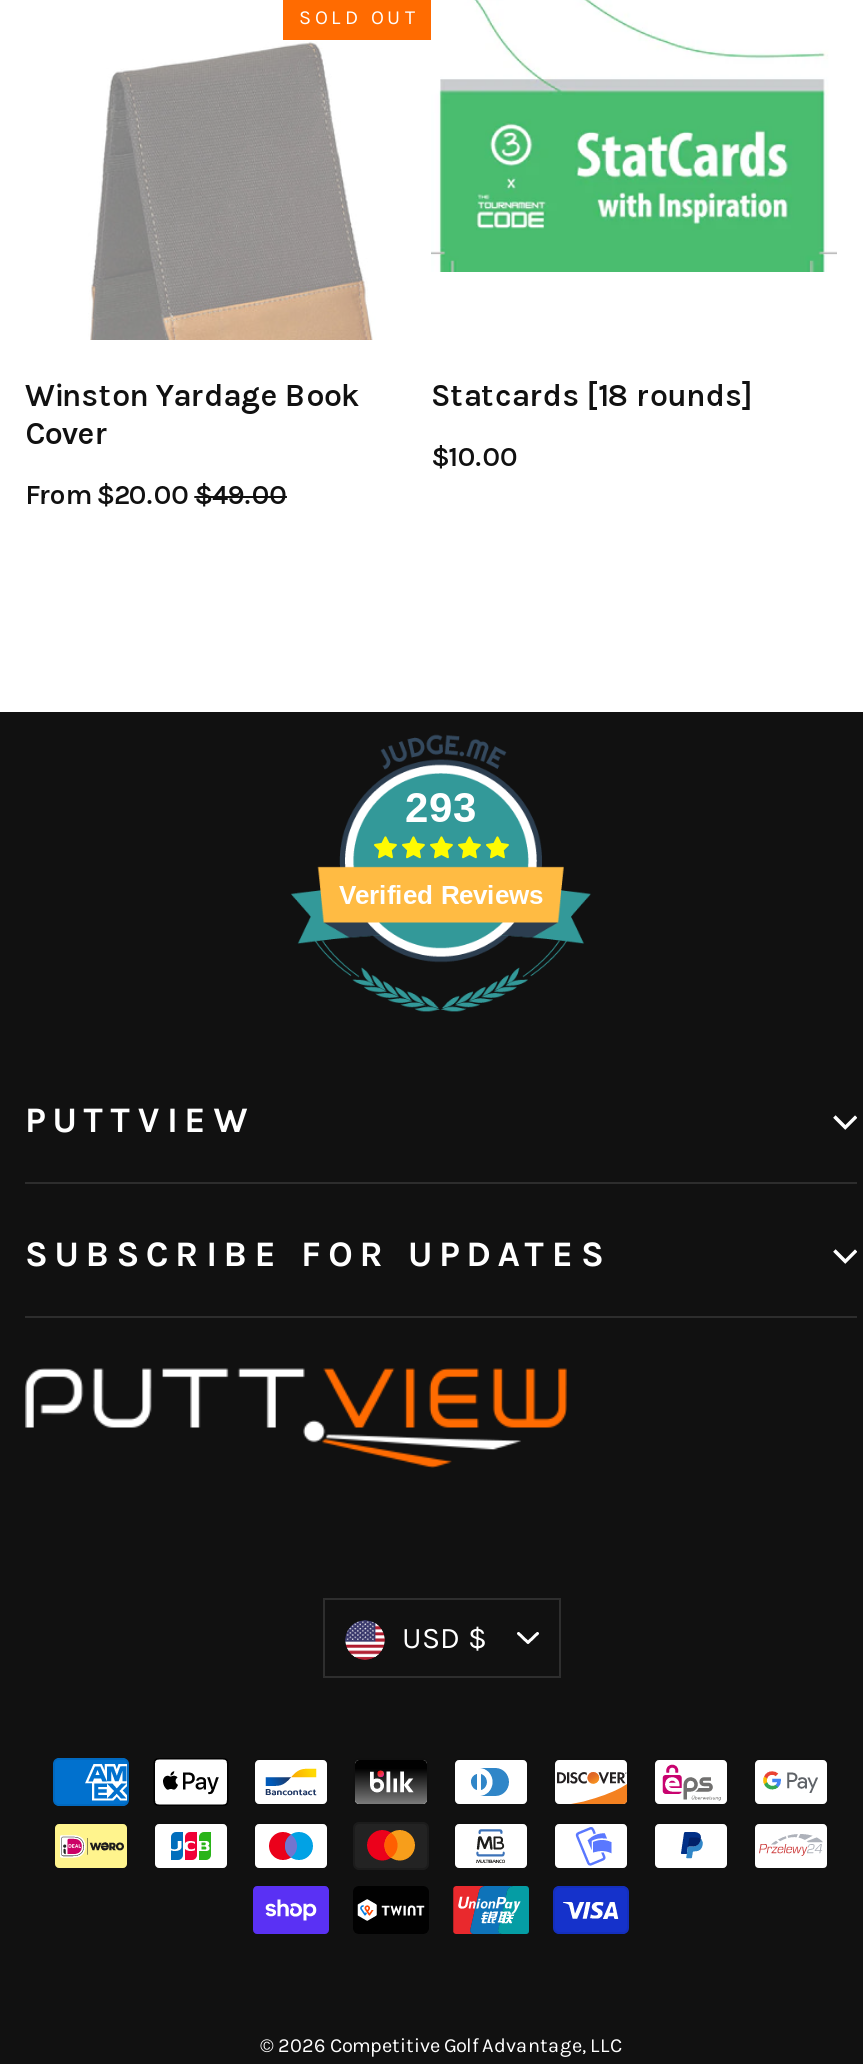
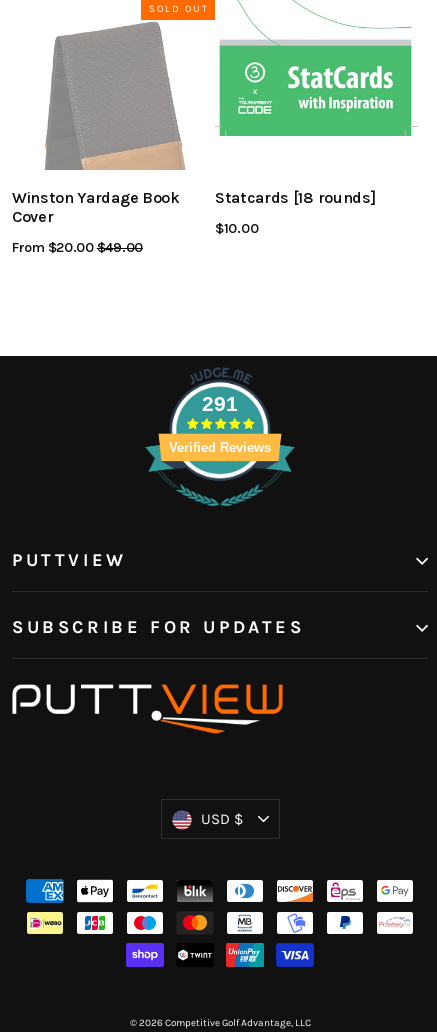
[405,783,477,829] 293 -> [202,392,238,415] 291

